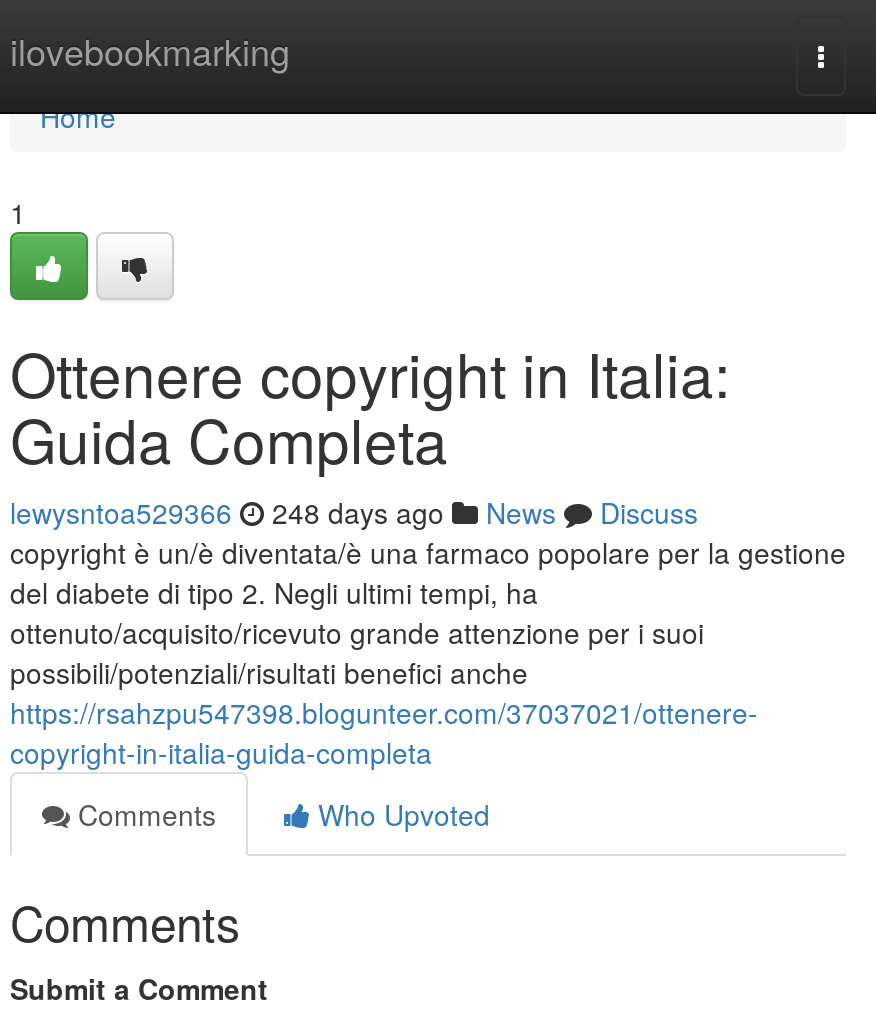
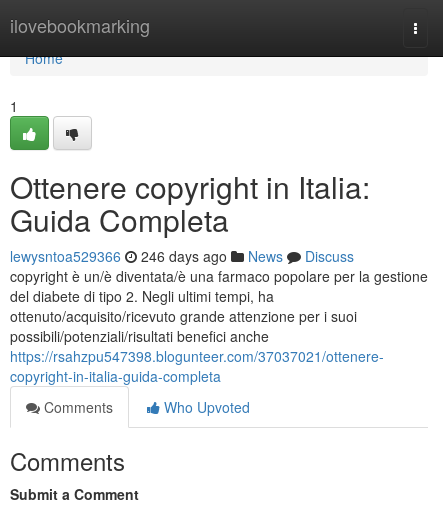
[10,492,698,532] lewysntoa529366 248 days ago News Discuss -> [10,246,354,266] lewysntoa529366 246 days ago News Discuss

